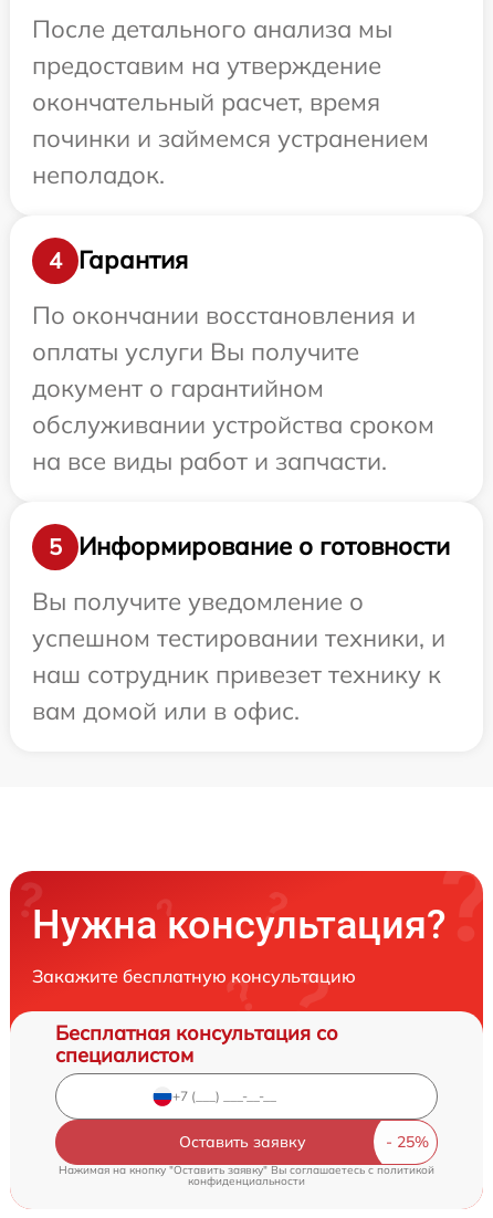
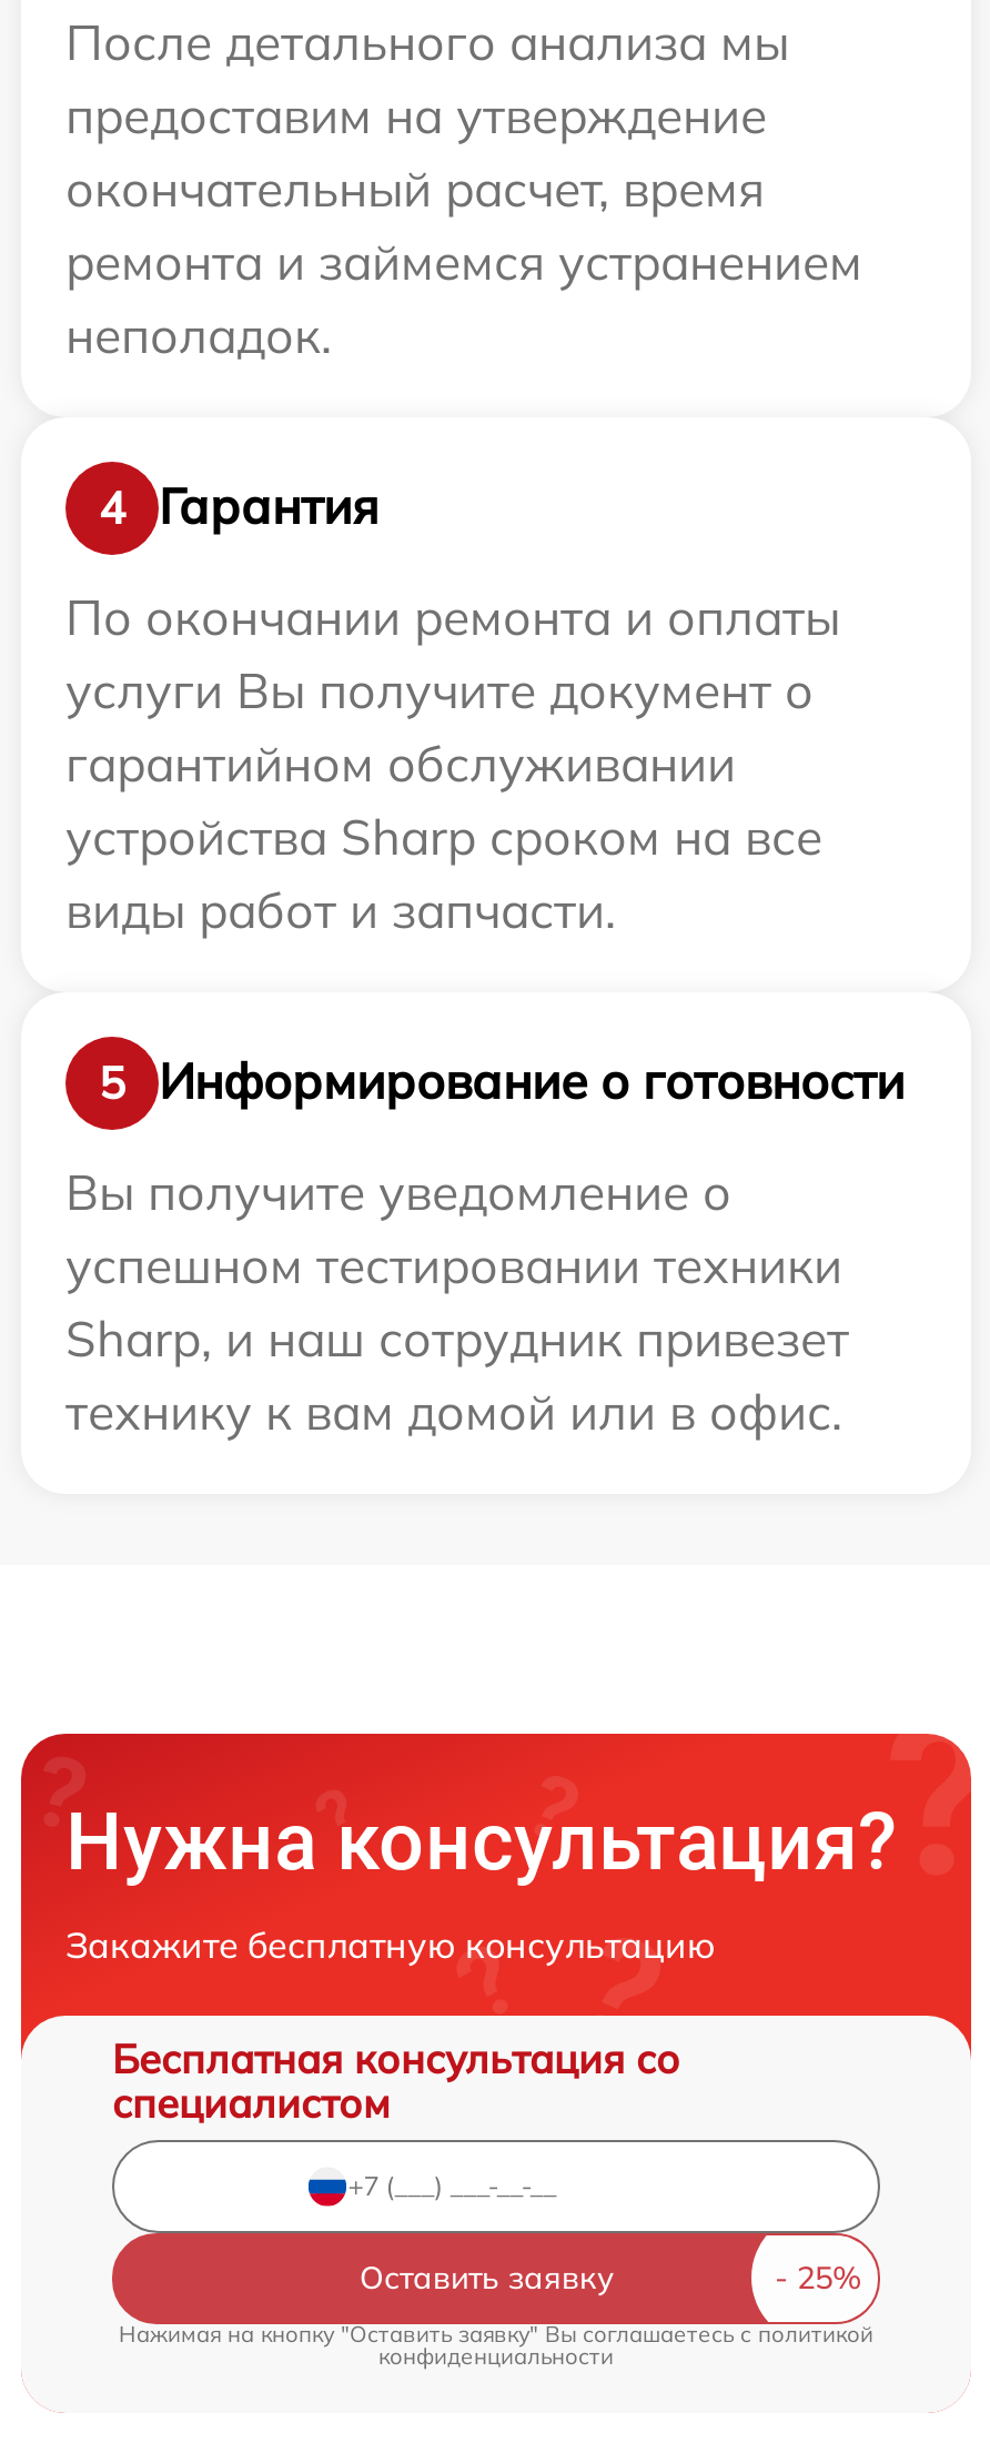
[32,122,429,153] починки и займемся устранением -> [65,230,862,292] ремонта и займемся устранением
[32,299,434,476] По окончании восстановления и | оплаты услуги Вы получите | документ о гарантийном | обслуживании устройства сроком | на все виды работ и запчасти. -> [65,585,840,940] По окончании ремонта и оплаты | услуги Вы получите документ о | гарантийном обслуживании | устройства Sharp сроком на все | виды работ и запчасти.
[32,622,445,726] успешном тестировании техники, и | наш сотрудник привезет технику к | вам домой или в офис. -> [65,1233,849,1442] успешном тестировании техники | Sharp, и наш сотрудник привезет | технику к вам домой или в офис.

